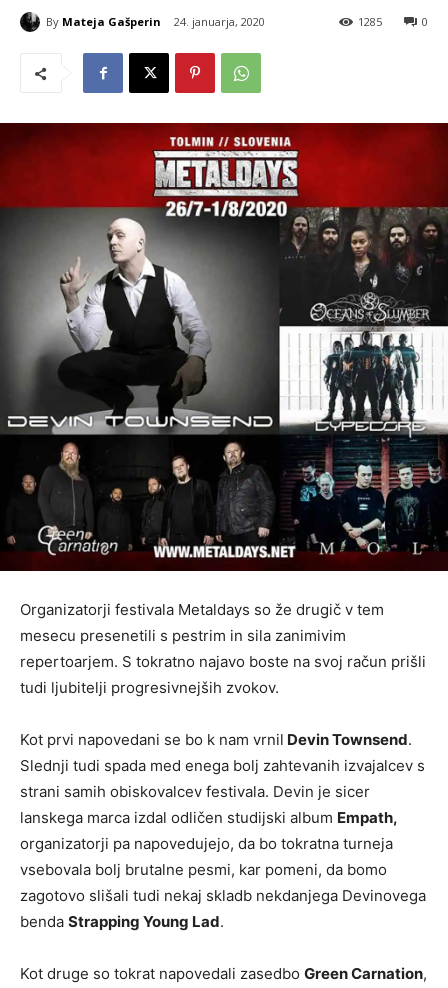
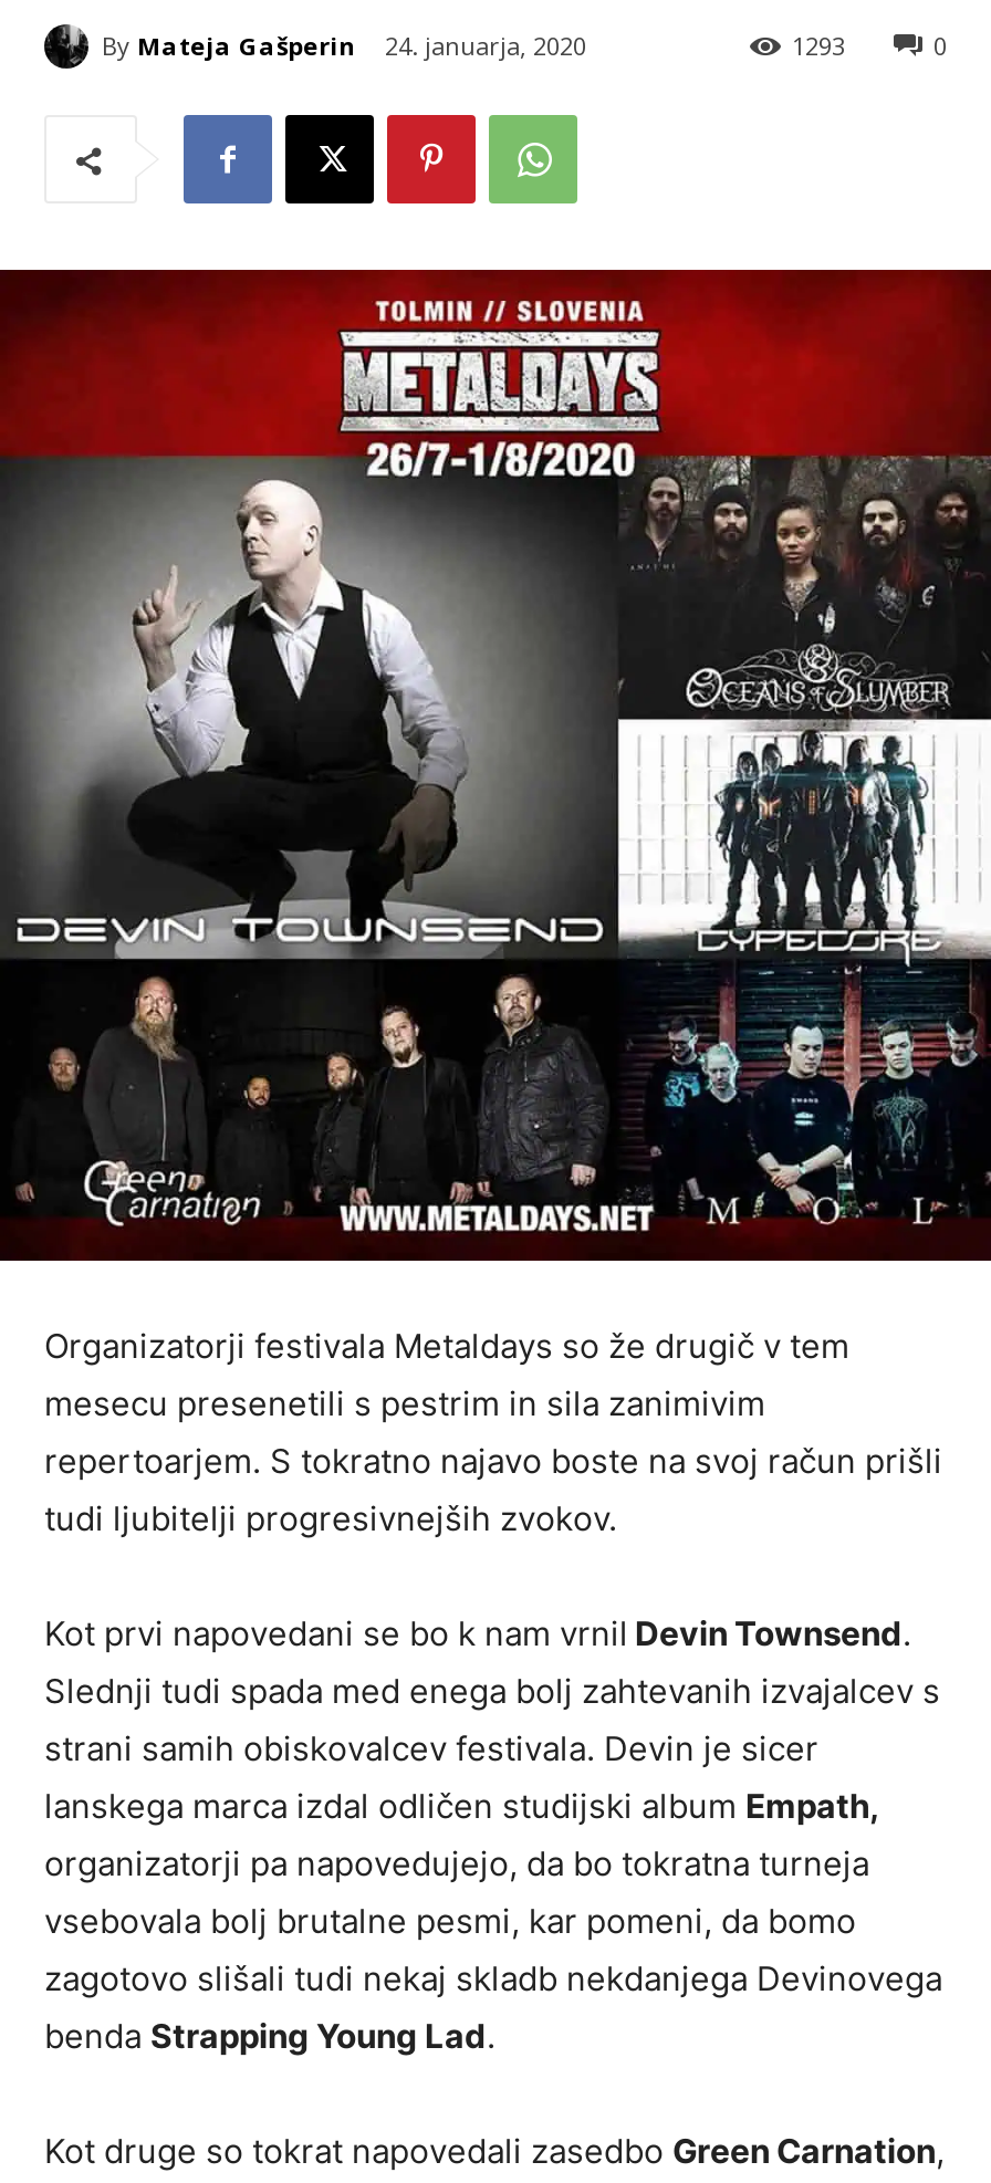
[358,14,382,29] 1285 -> [792,29,845,62] 1293

